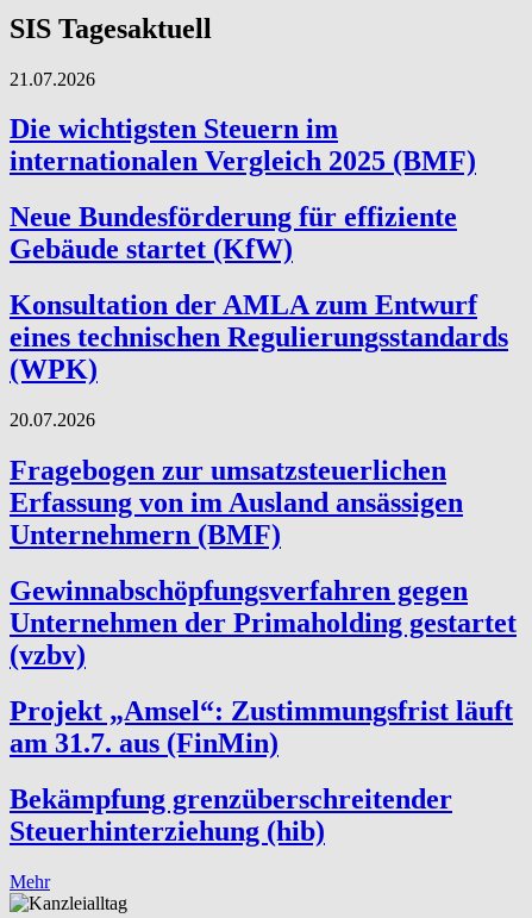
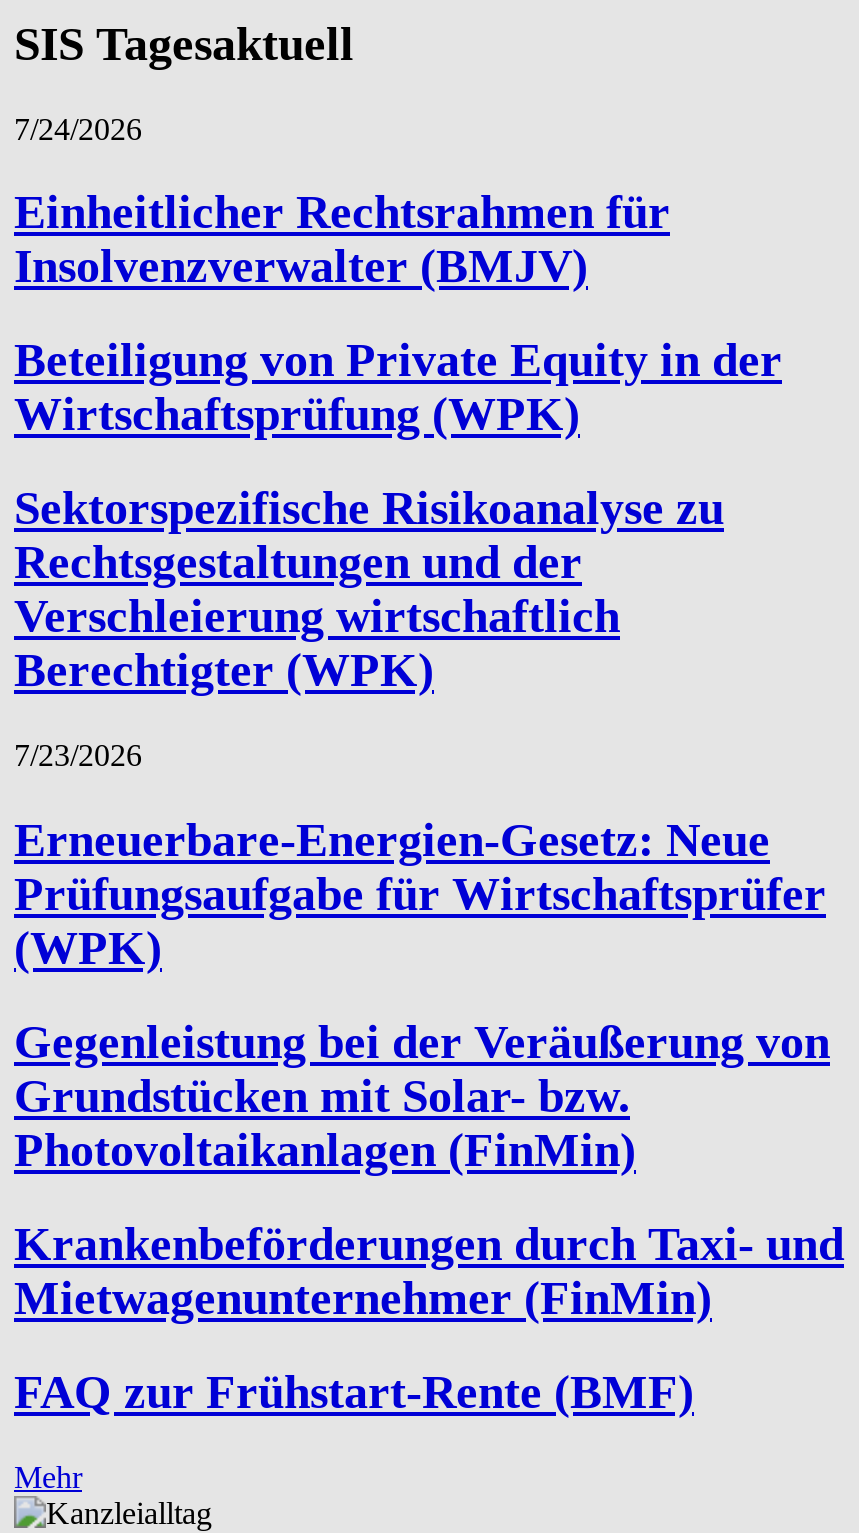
[10,68,508,353] 21.07.2026 | Die wichtigsten Steuern im | internationalen Vergleich 2025 (BMF) | Neue Bundesförderung für effiziente | Gebäude startet (KfW) | Konsultation der AMLA zum Entwurf | eines technischen Regulierungsstandards -> [14,111,826,920] 7/24/2026 | Einheitlicher Rechtsrahmen für | Insolvenzverwalter (BMJV) | Beteiligung von Private Equity in der | Wirtschaftsprüfung (WPK) | Sektorspezifische Risikoanalyse zu | Rechtsgestaltungen und der | Verschleierung wirtschaftlich | Berechtigter (WPK) | 7/23/2026 | Erneuerbare-Energien-Gesetz: Neue | Prüfungsaufgabe für Wirtschaftsprüfer
moved [10,354,98,385] -> [14,922,162,974]: (WPK)
[10,410,517,846] 20.07.2026 | Fragebogen zur umsatzsteuerlichen | Erfassung von im Ausland ansässigen | Unternehmern (BMF) | Gewinnabschöpfungsverfahren gegen | Unternehmen der Primaholding gestartet | (vzbv) | Projekt „Amsel“: Zustimmungsfrist läuft | am 31.7. aus (FinMin) | Bekämpfung grenzüberschreitender | Steuerhinterziehung (hib) -> [14,1016,844,1418] Gegenleistung bei der Veräußerung von | Grundstücken mit Solar- bzw. | Photovoltaikanlagen (FinMin) | Krankenbeförderungen durch Taxi- und | Mietwagenunternehmer (FinMin) | FAQ zur Frühstart-Rente (BMF)

